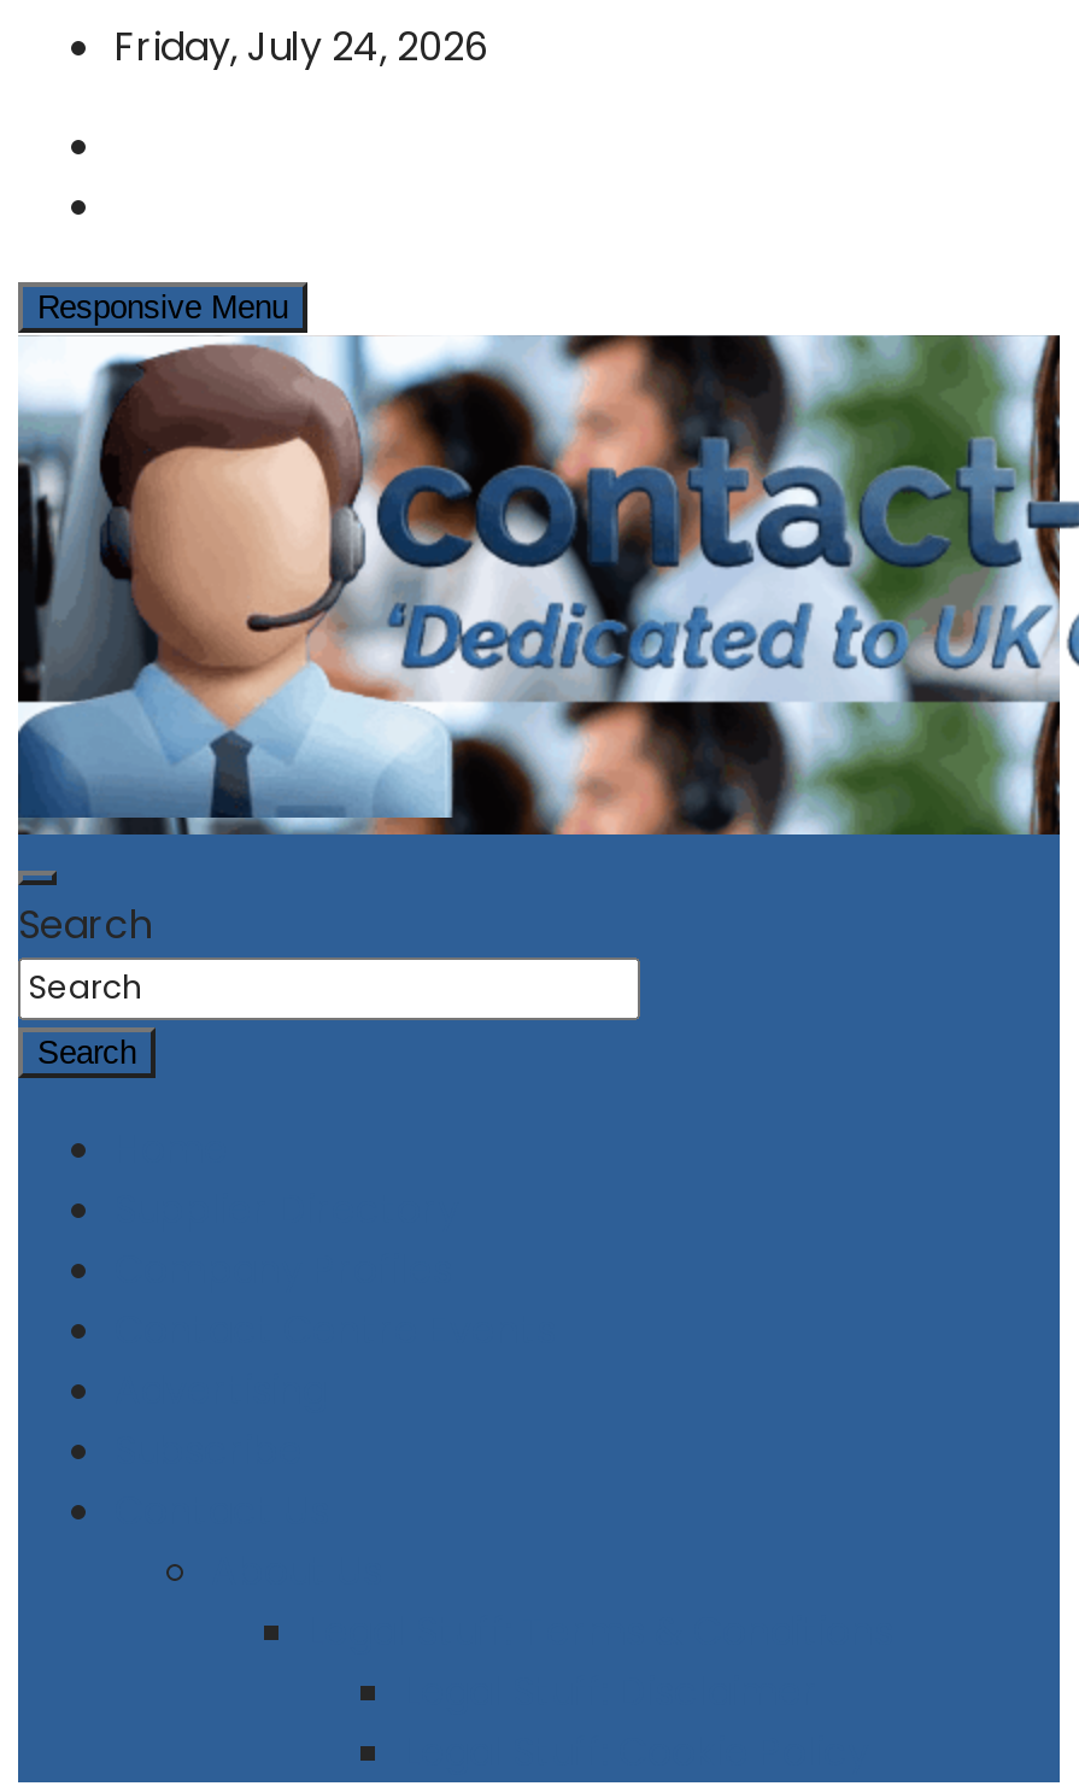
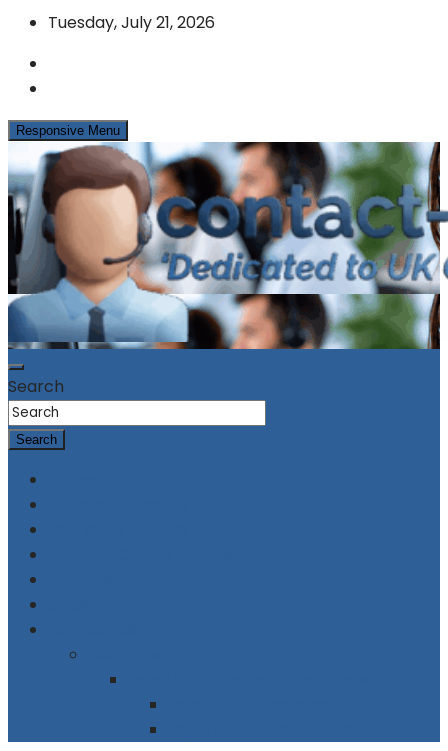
[115,19,488,75] Friday, July 24, 2026 -> [48,11,215,34] Tuesday, July 21, 2026

